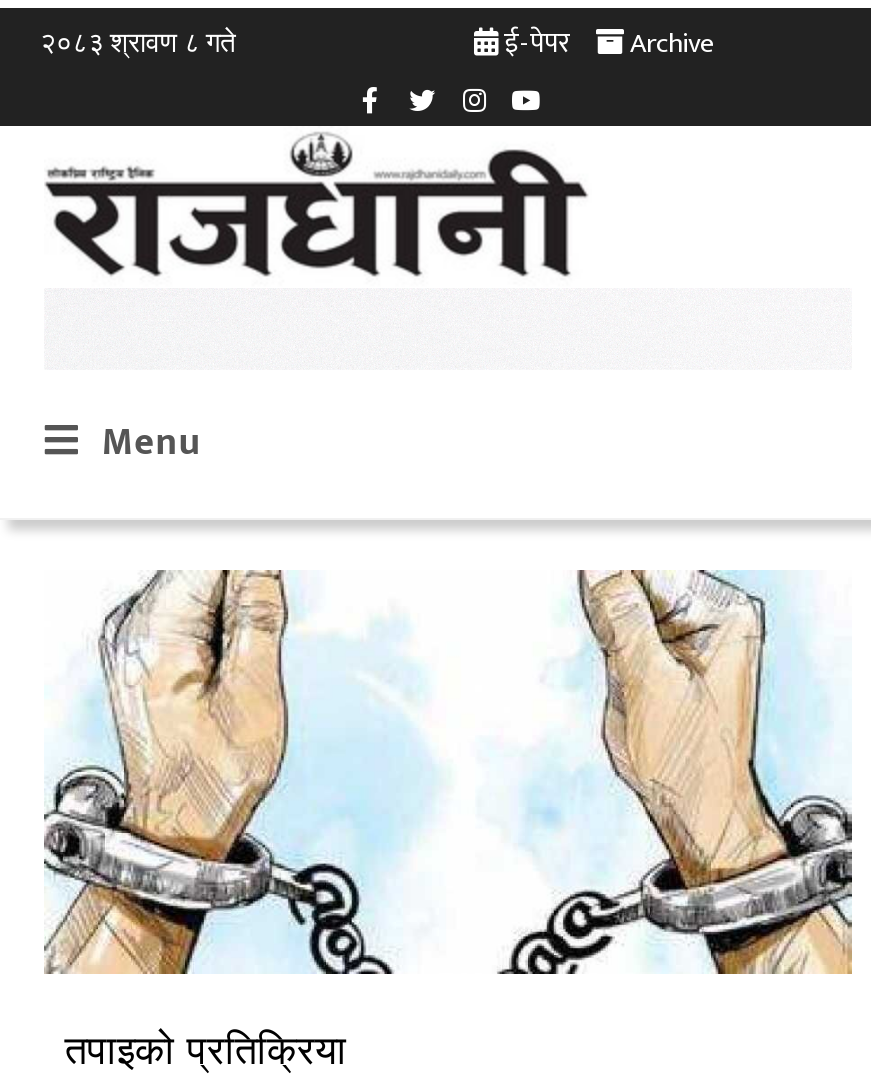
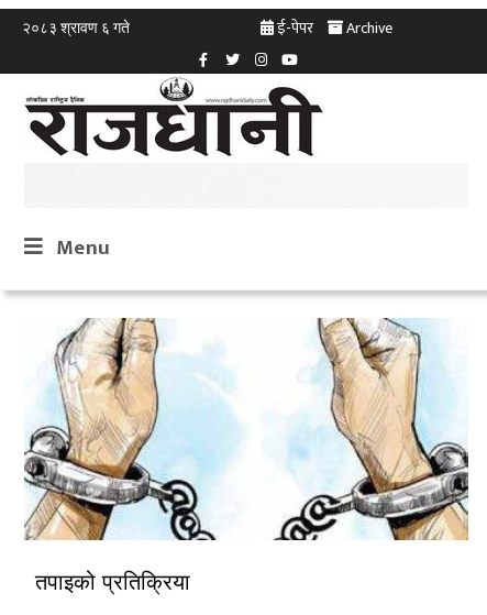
[40,26,236,58] २०८३ श्रावण ८ गते -> [22,19,130,36] २०८३ श्रावण ६ गते

